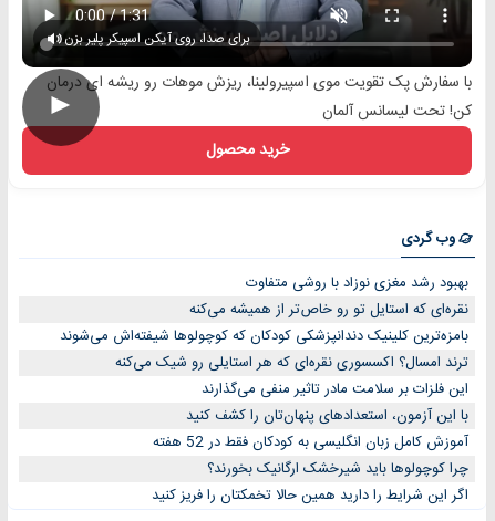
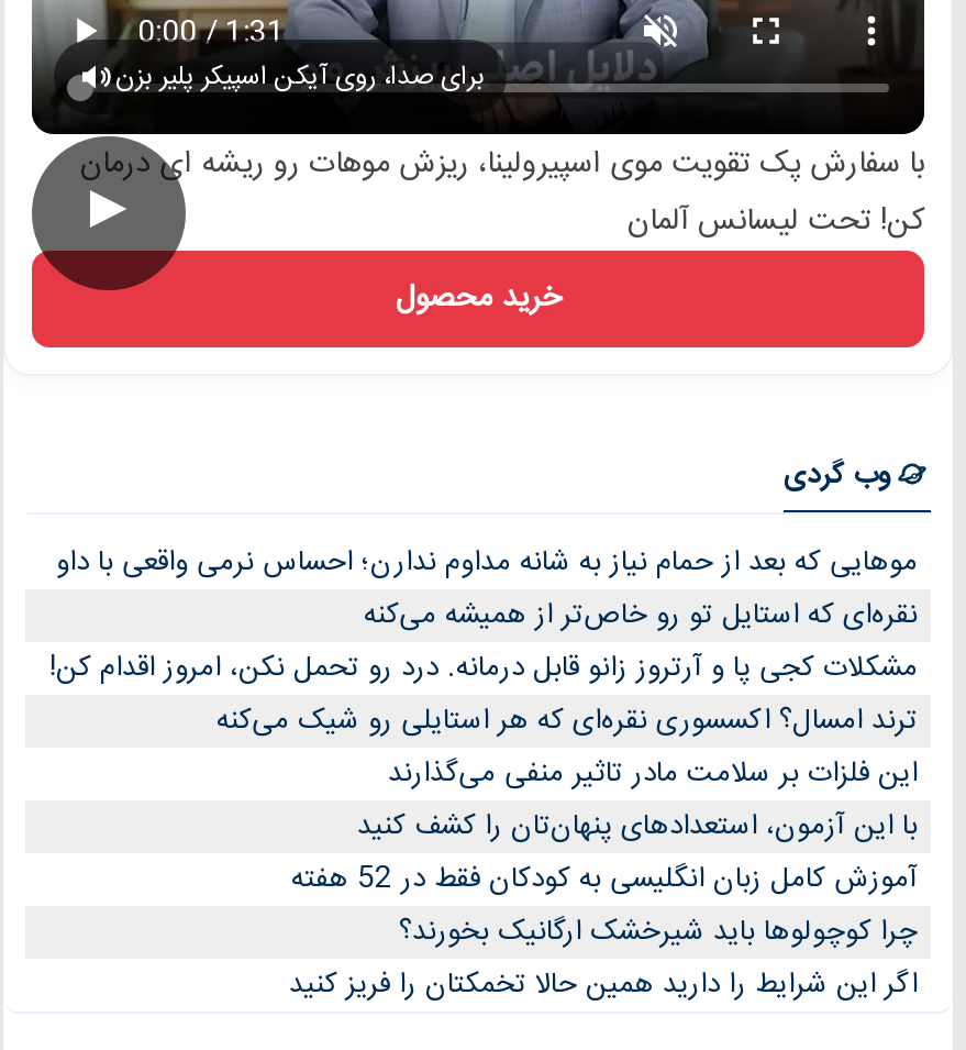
[246,271,468,295] بهبود رشد مغزی نوزاد با روشی متفاوت -> [56,538,918,586] موهایی که بعد از حمام نیاز به شانه مداوم ندارن؛ احساس نرمی واقعی با داو
[60,324,468,348] بامزه‌ترین کلینیک دندانپزشکی کودکان که کوچولوها شیفته‌اش می‌شوند -> [49,644,918,692] مشکلات کجی پا و آرتروز زانو قابل درمانه. درد رو تحمل نکن، امروز اقدام کن!

